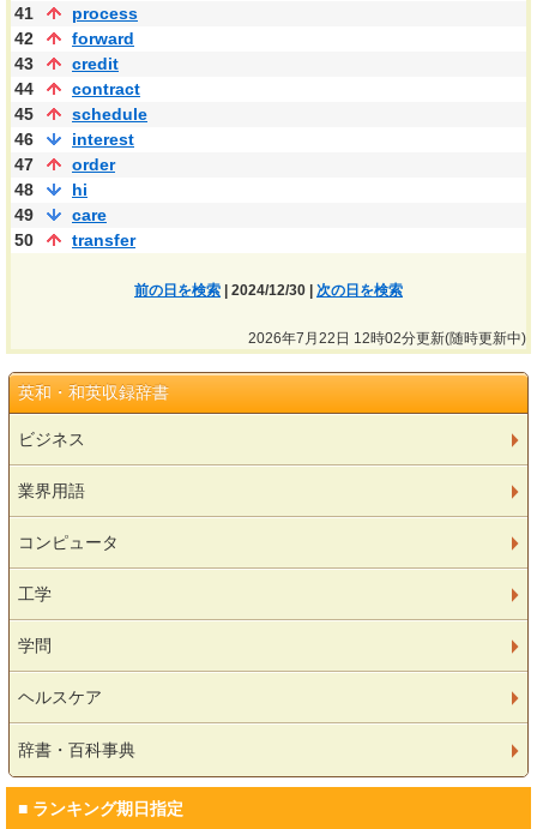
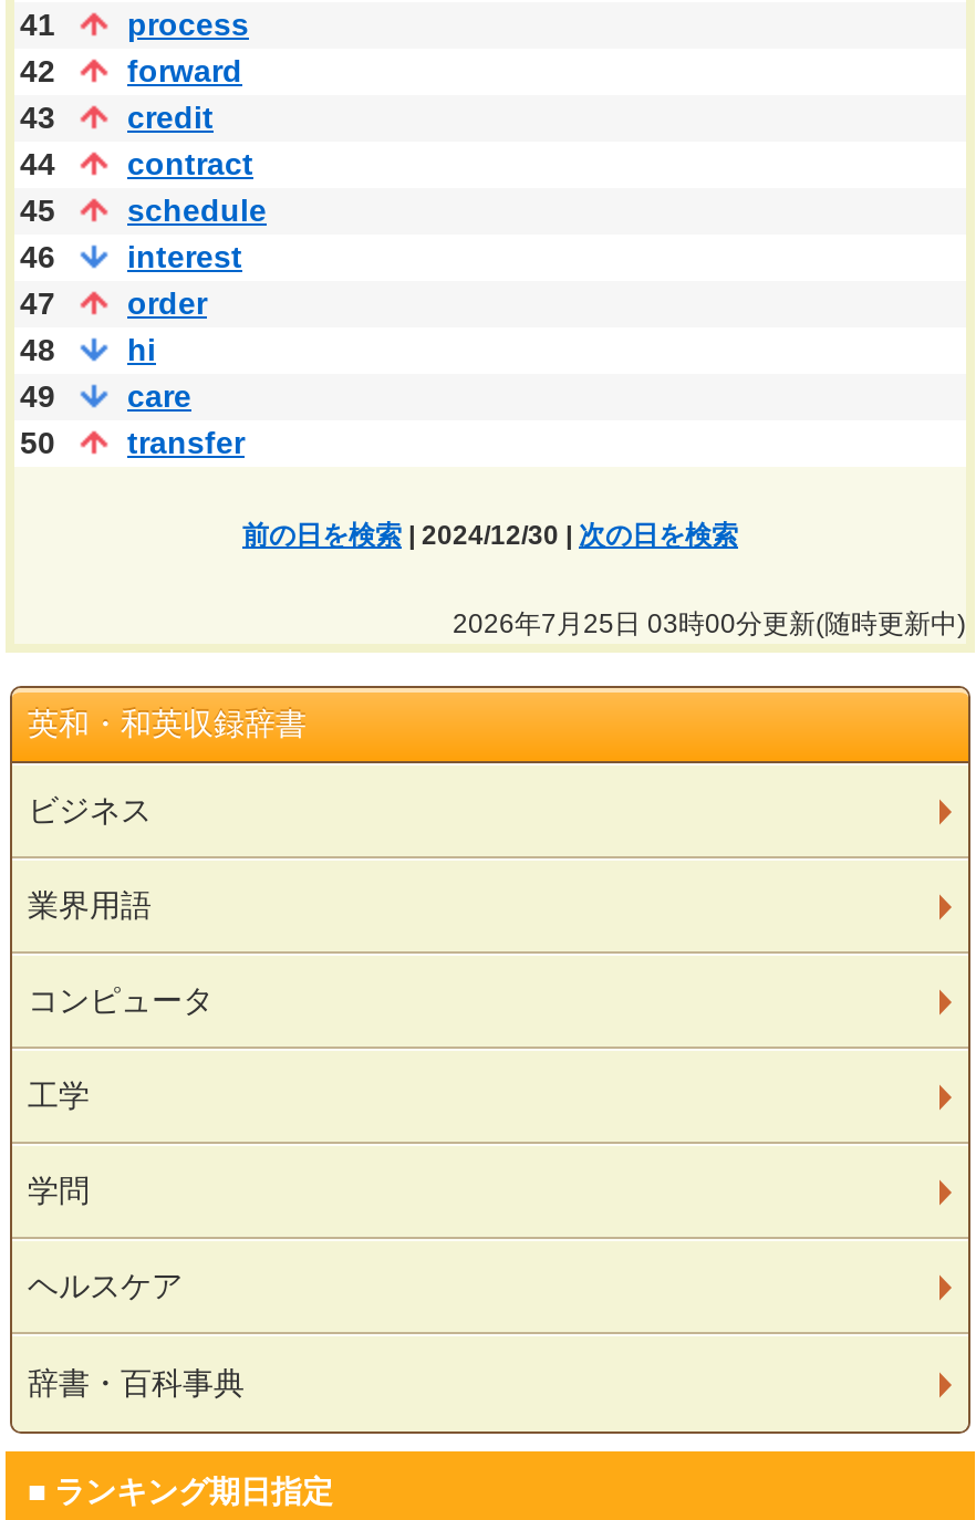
[248,330,526,347] 2026年7月22日 12時02分更新(随時更新中) -> [453,608,966,639] 2026年7月25日 03時00分更新(随時更新中)

